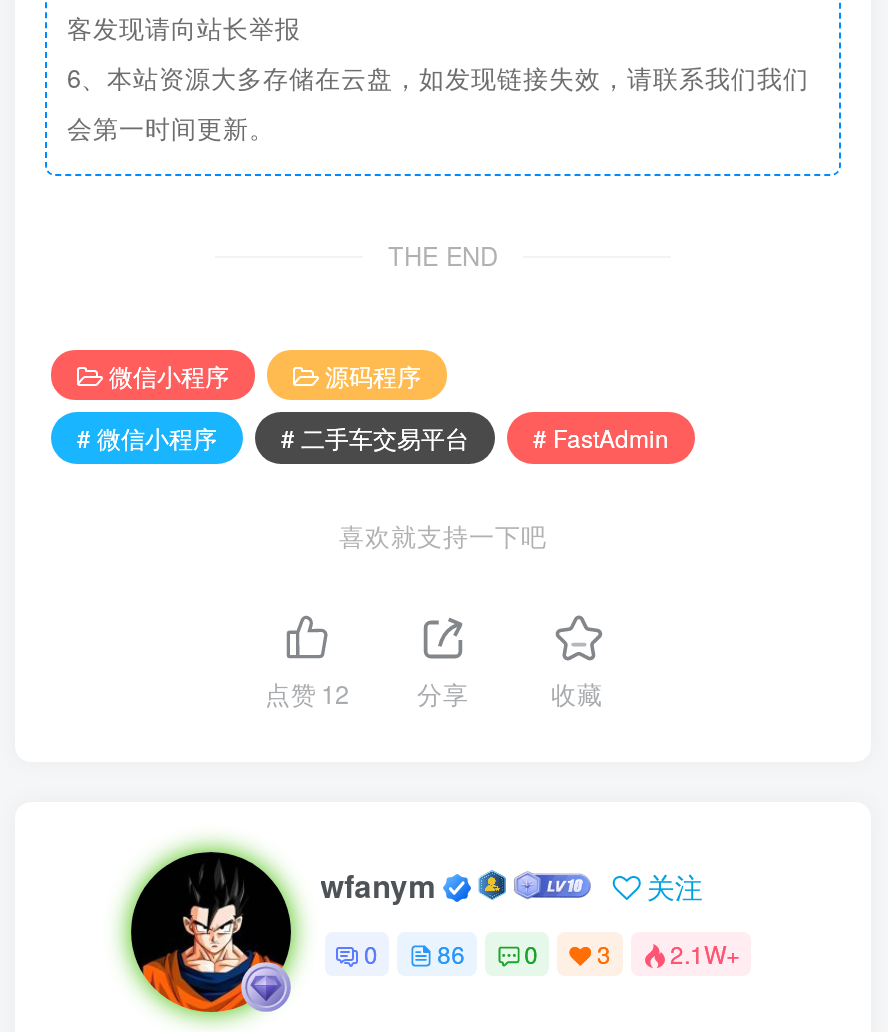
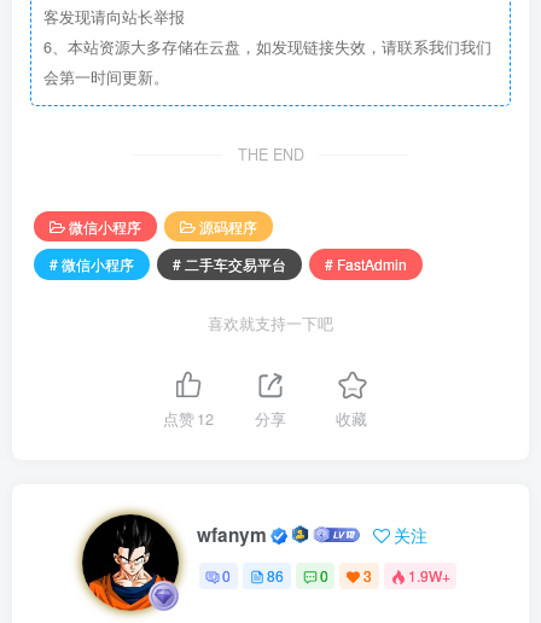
[364,937,740,971] 0 86 0 3 2.1W+ -> [223,566,450,586] 0 86 0 3 1.9W+

